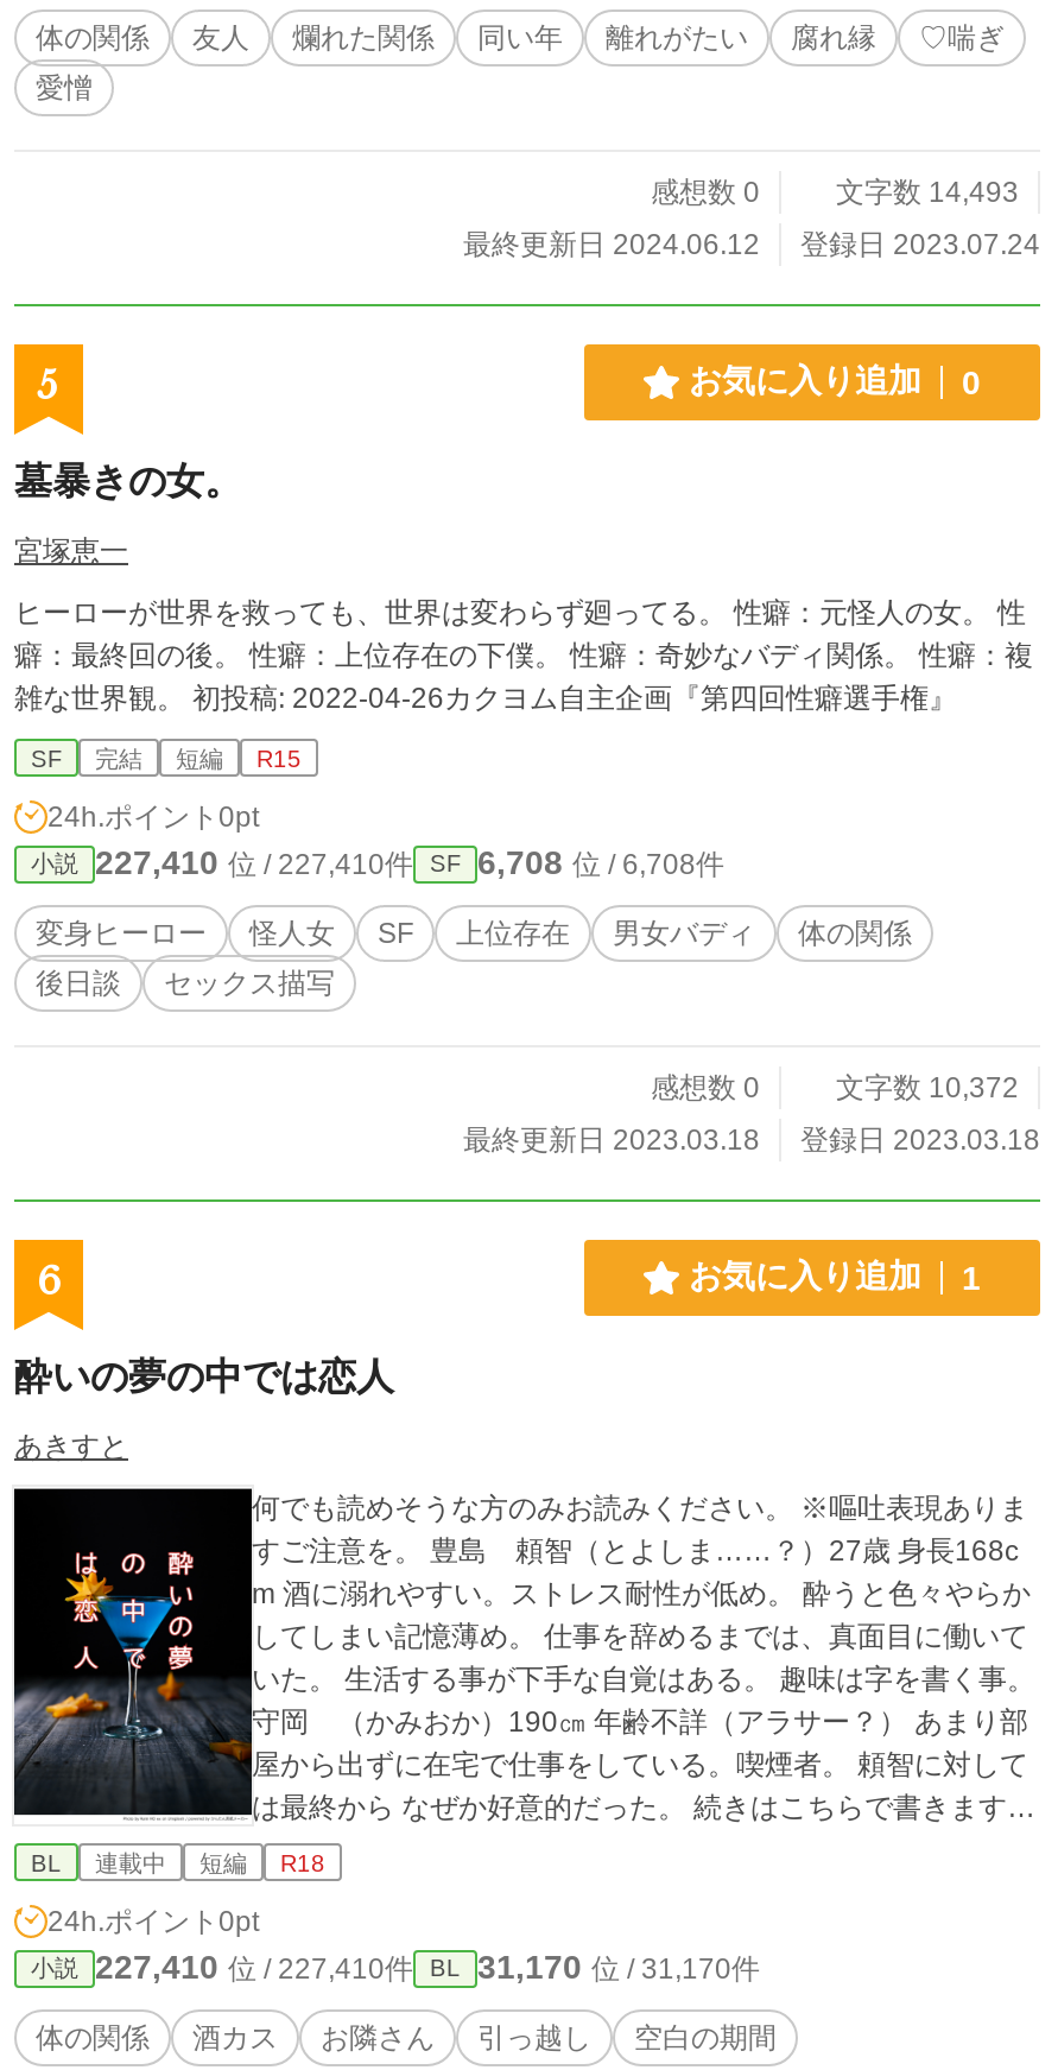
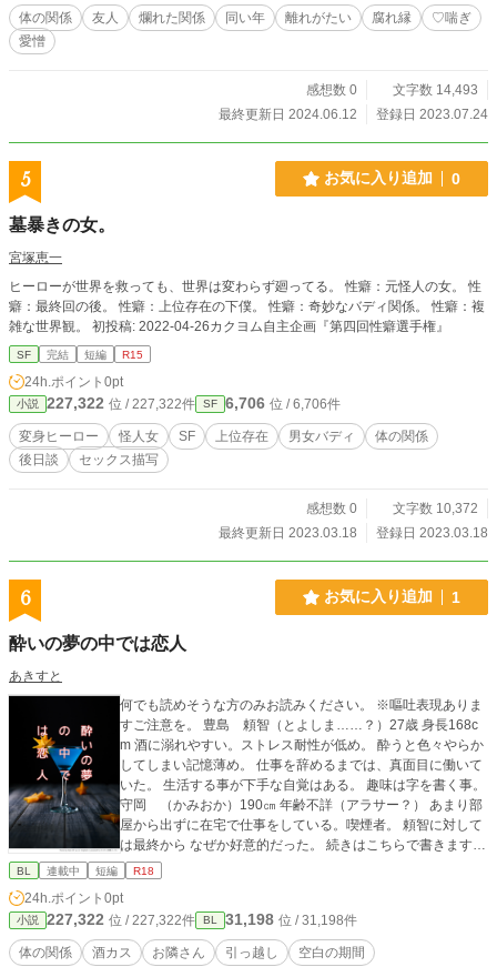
[95,843,413,881] 227,410位 / 227,410件 -> [47,394,195,412] 227,322位 / 227,322件
[477,843,724,881] 6,708位 / 6,708件 -> [225,394,341,412] 6,706位 / 6,706件
[95,1948,413,1986] 227,410位 / 227,410件 -> [47,910,195,928] 227,322位 / 227,322件
[477,1948,760,1986] 31,170位 / 31,170件 -> [225,910,357,928] 31,198位 / 31,198件

